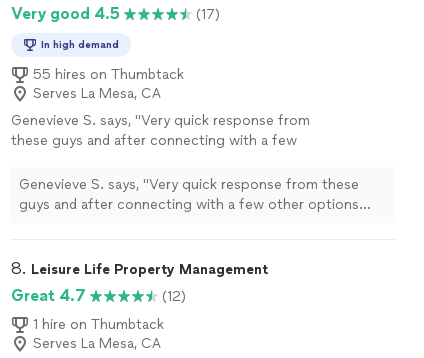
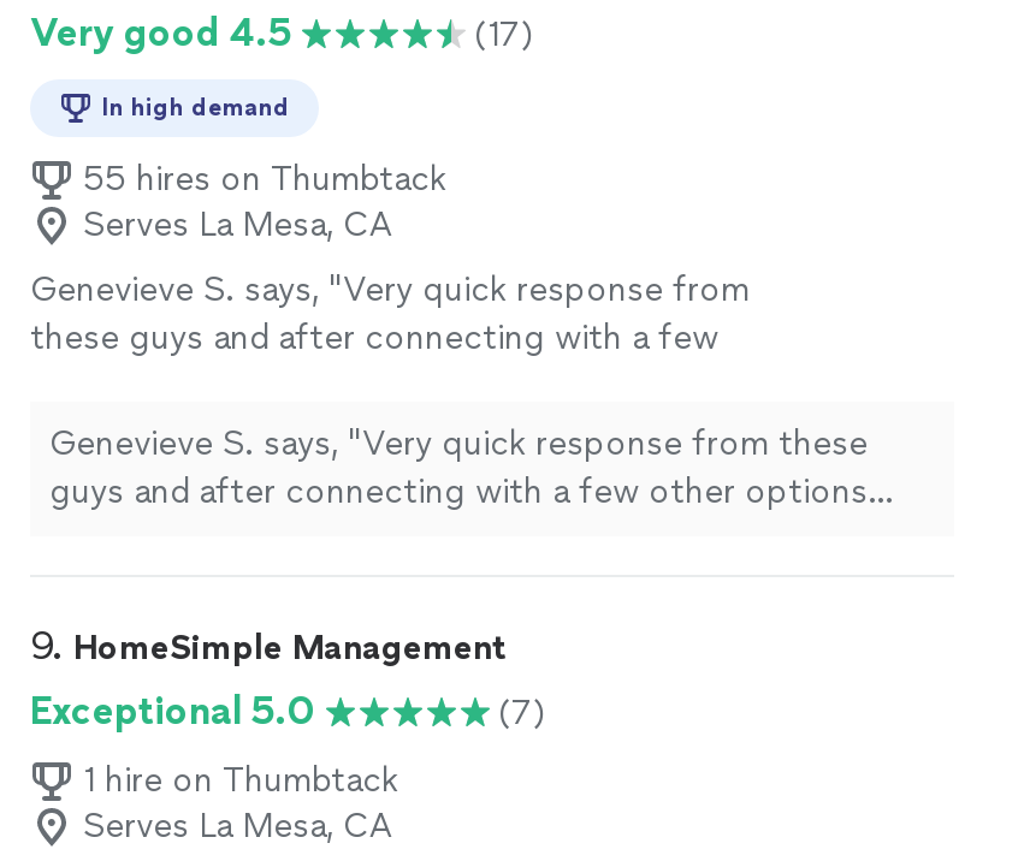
[11,259,268,305] 8. Leisure Life Property Management | Great 4.7 | (12) -> [30,623,545,734] 9. HomeSimple Management | Exceptional 5.0 | (7)

